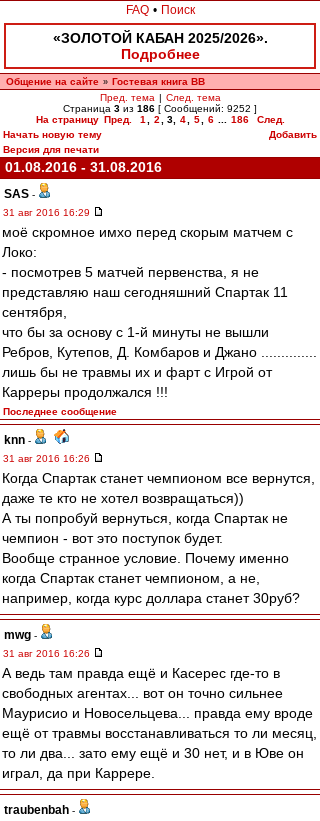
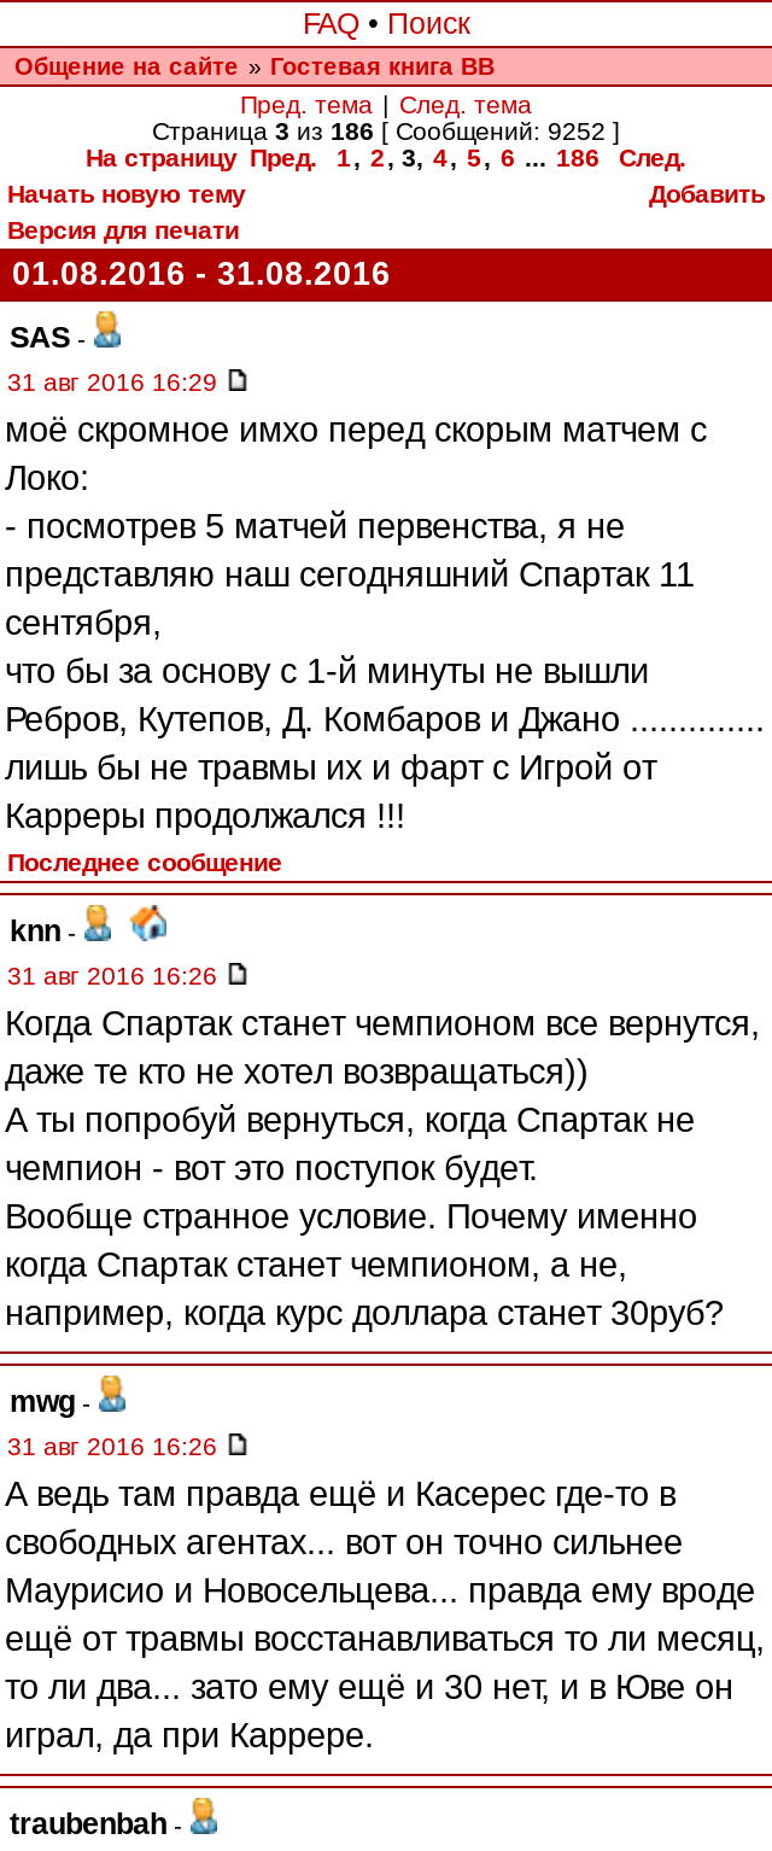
[52,30,267,62] «ЗОЛОТОЙ КАБАН 2025/2026». | Подробнее -> none

